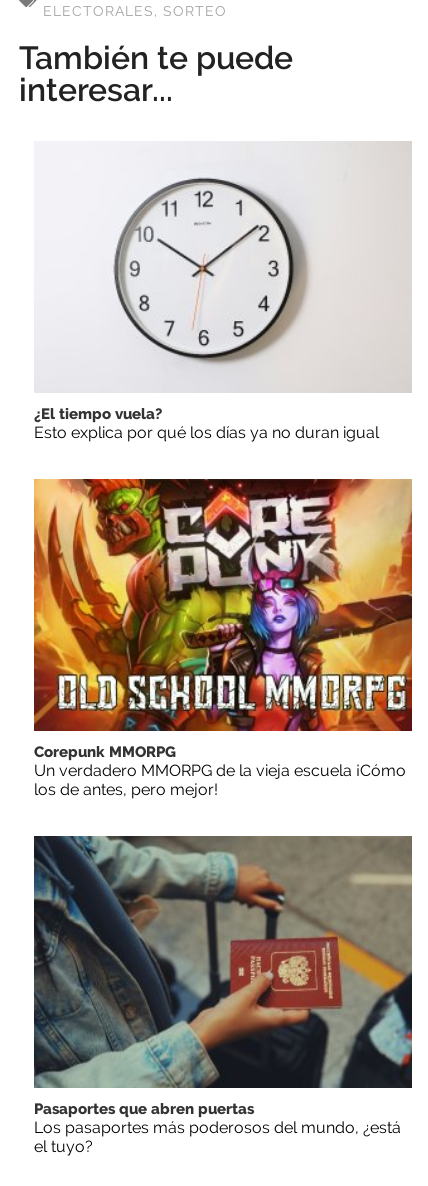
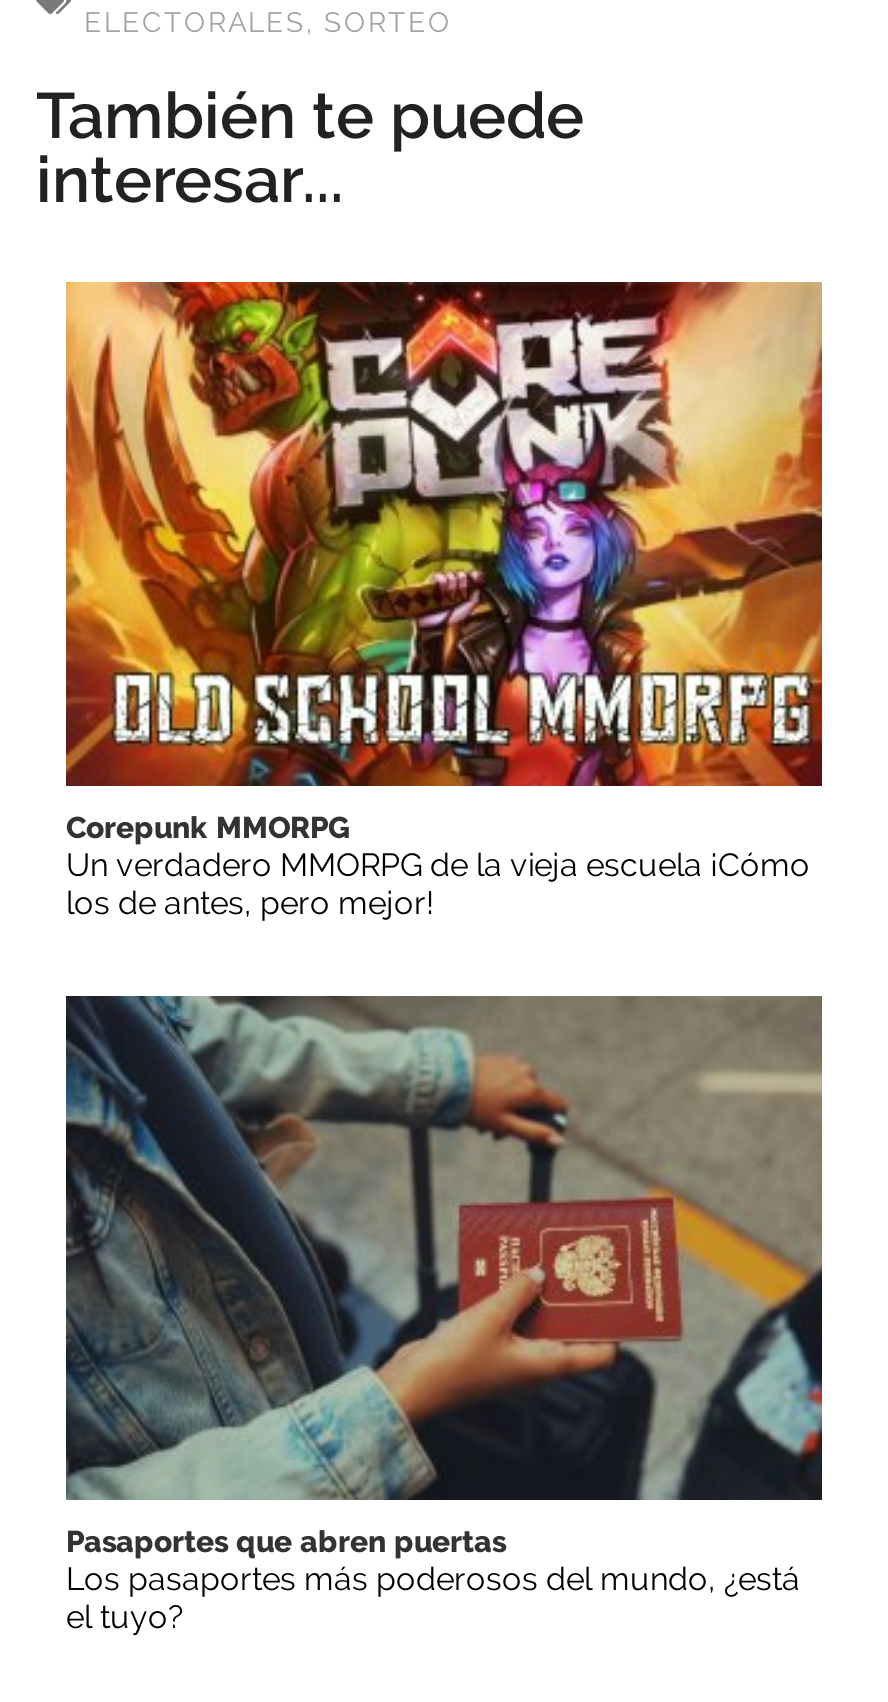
[34,142,412,442] [image] | ¿El tiempo vuela? | Esto explica por qué los días ya no duran igual -> none

